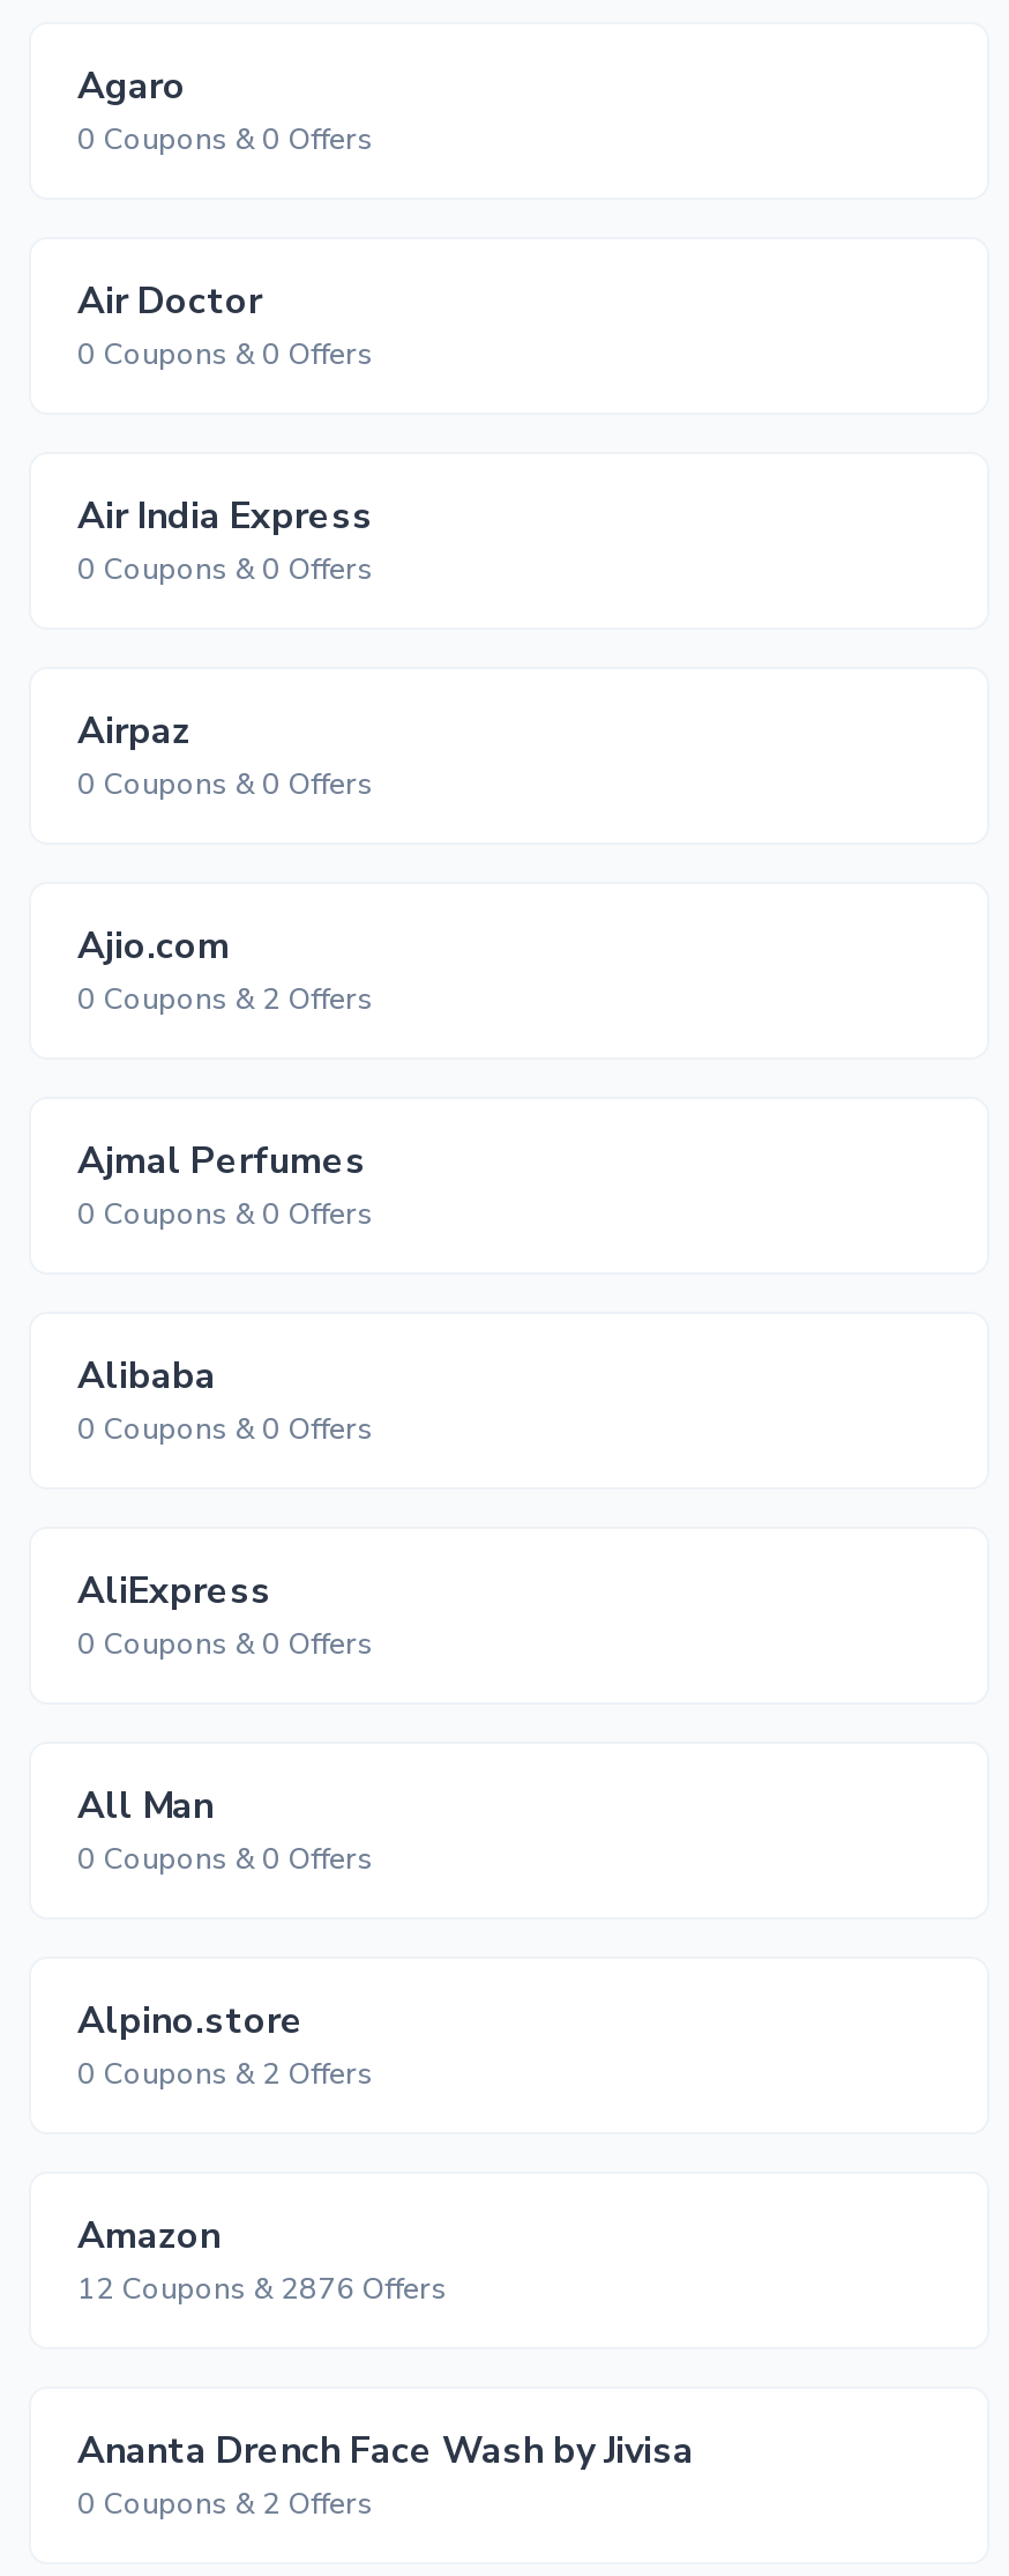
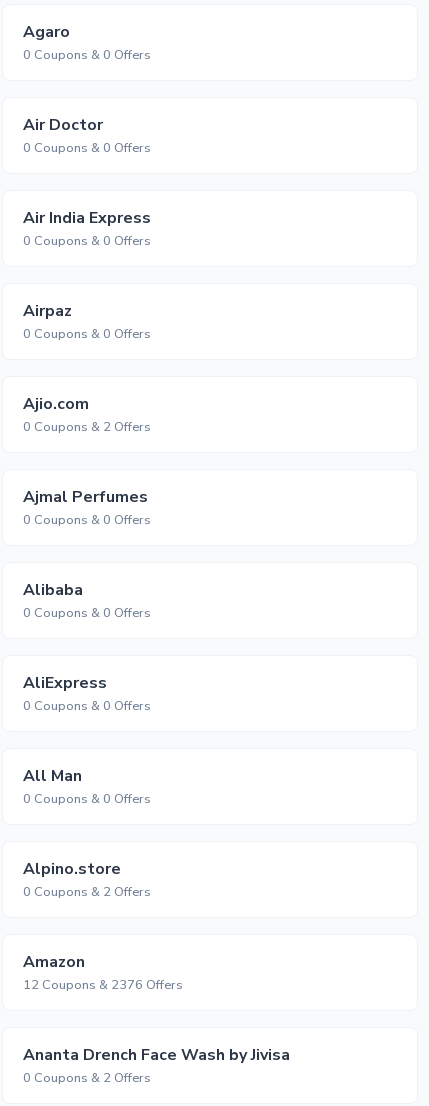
[77,2269,447,2310] 12 Coupons & 2876 Offers -> [23,976,183,994] 12 Coupons & 2376 Offers

